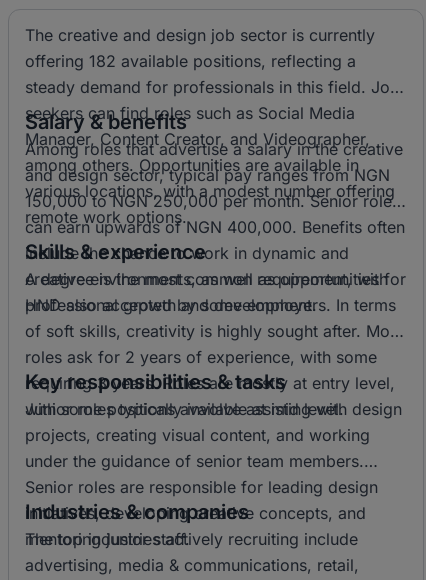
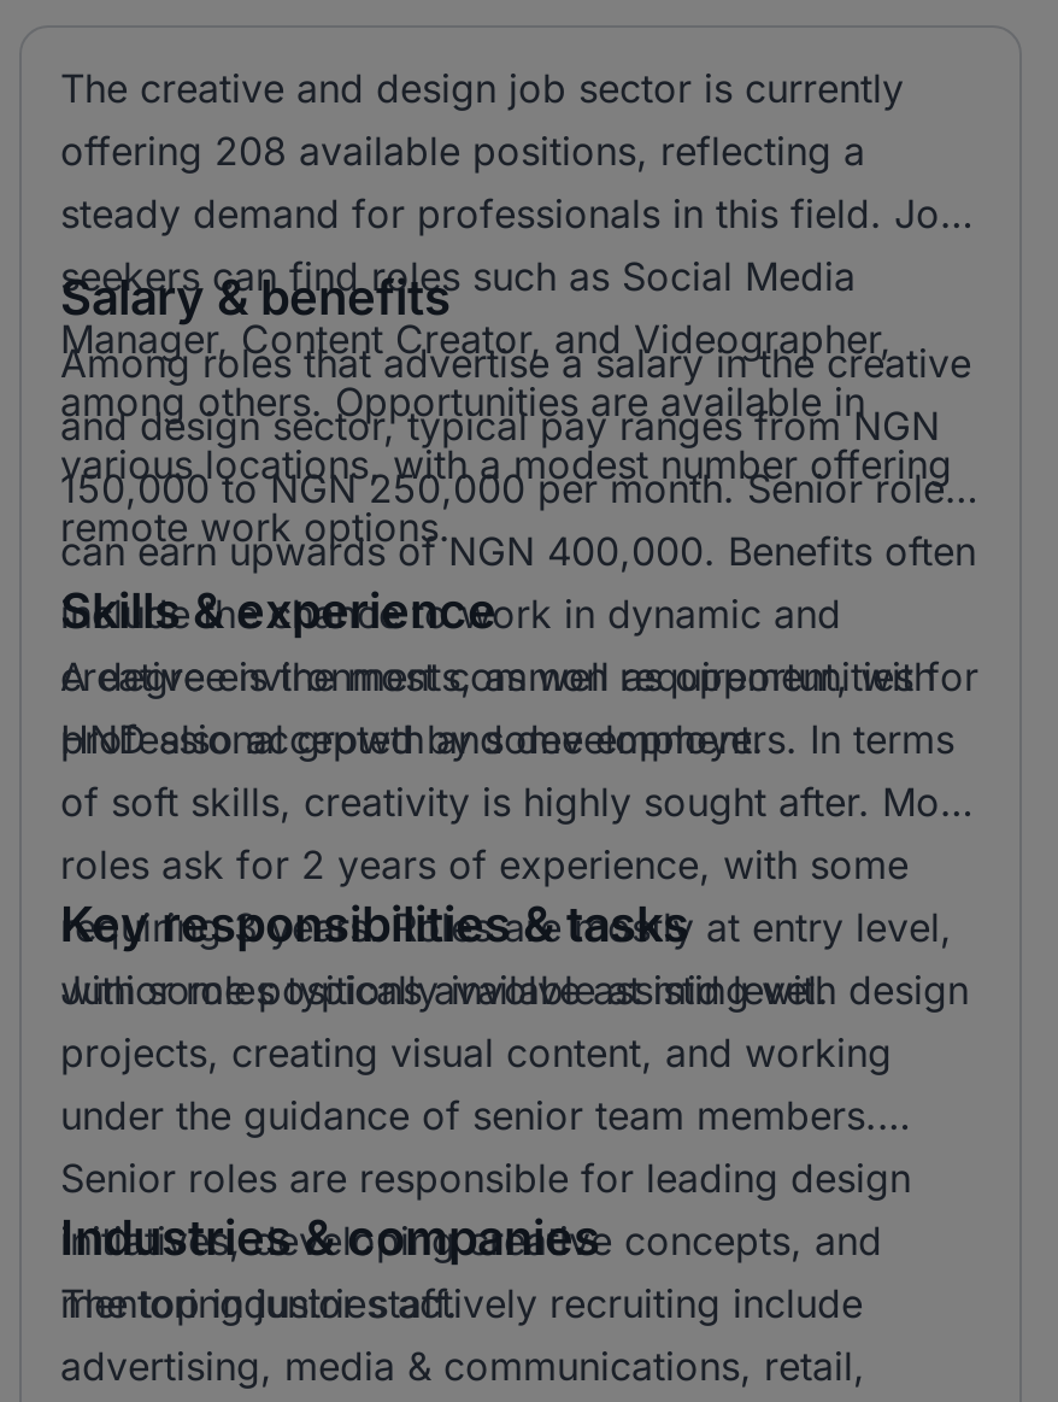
[25,51,356,71] offering 182 available positions, reflecting a -> [60,127,865,175] offering 208 available positions, reflecting a

